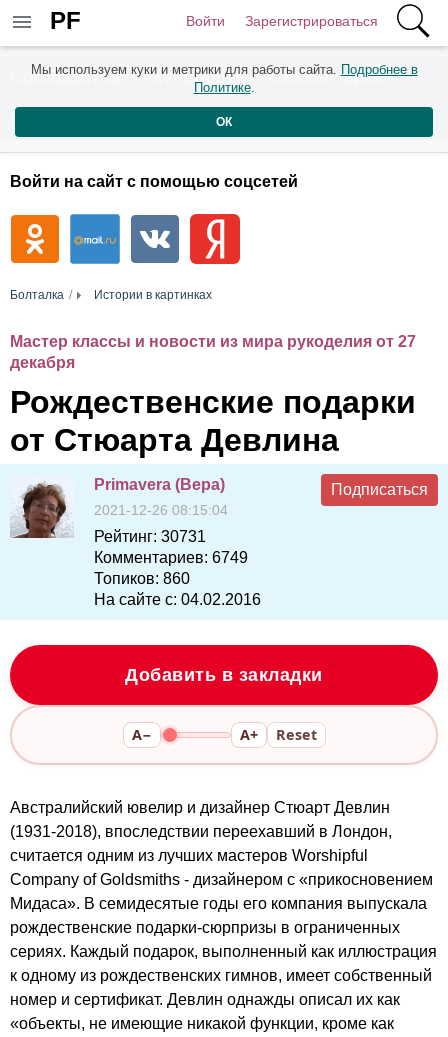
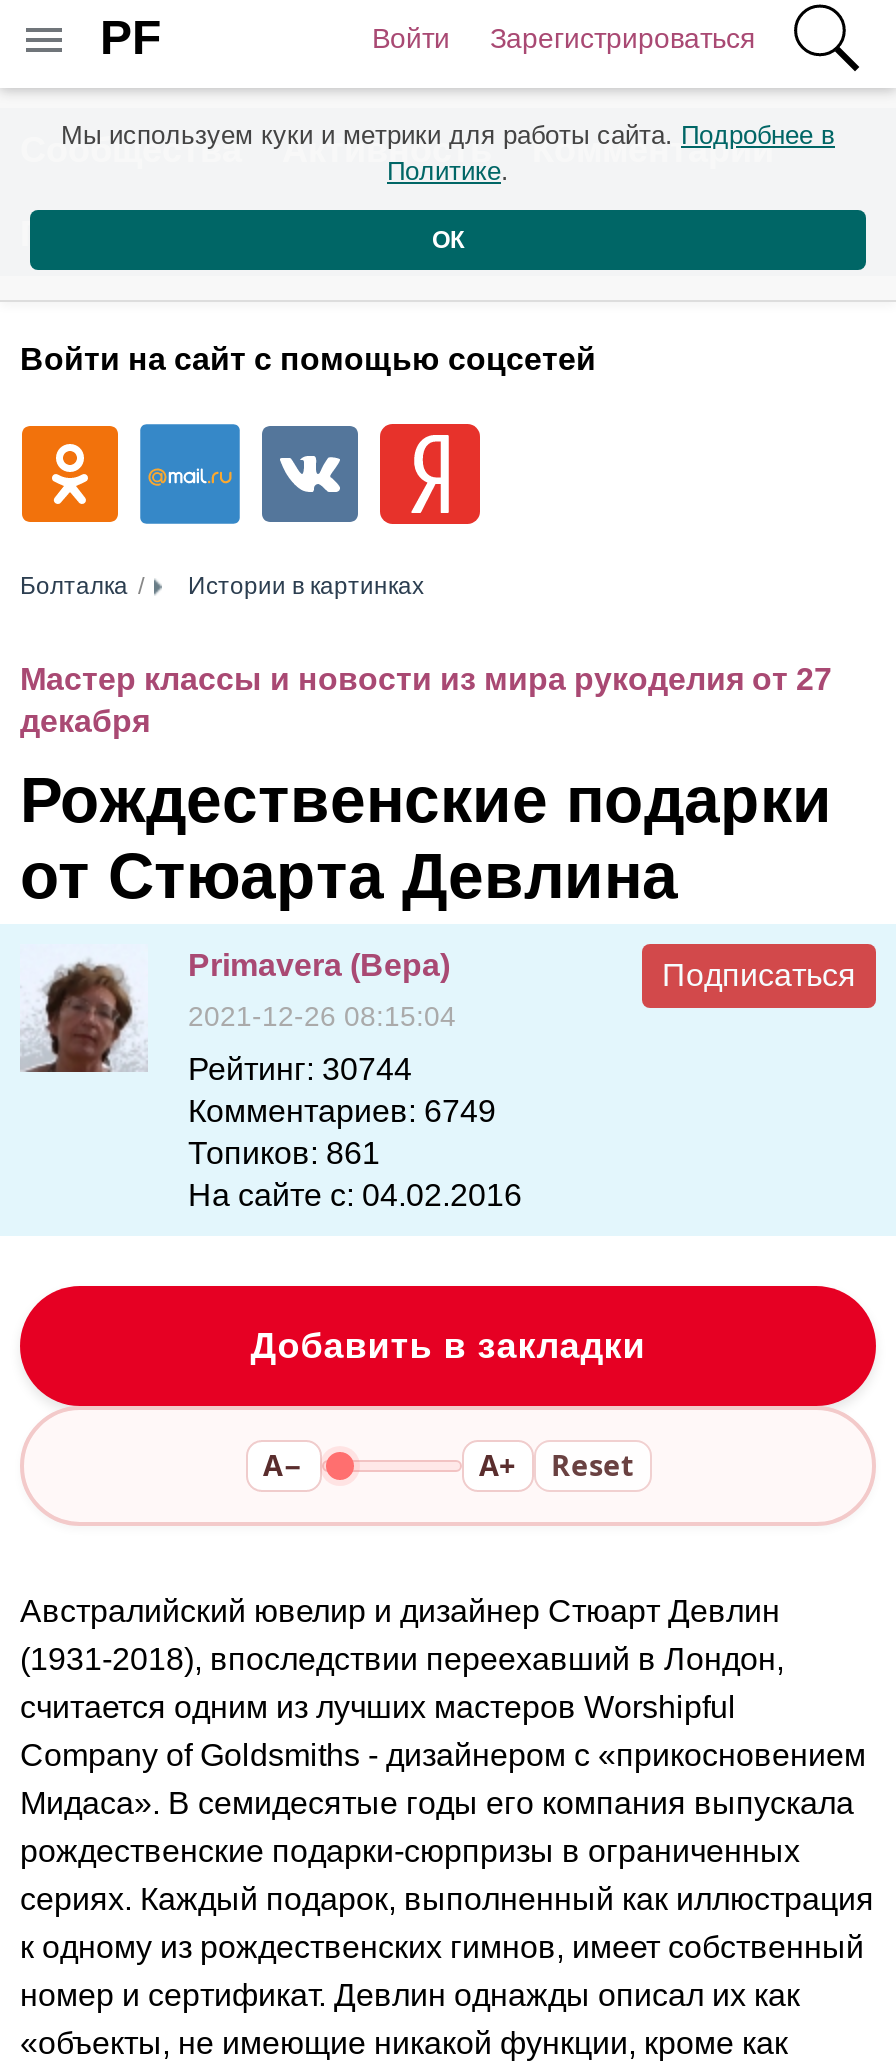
[94,527,206,544] Рейтинг: 30731 -> [188,1051,412,1085] Рейтинг: 30744
[94,569,190,586] Топиков: 860 -> [188,1135,380,1169] Топиков: 861

